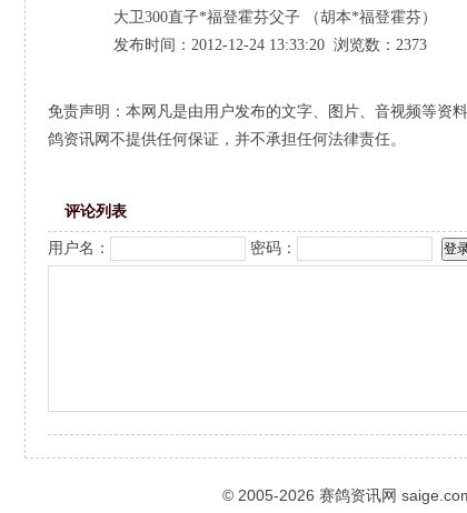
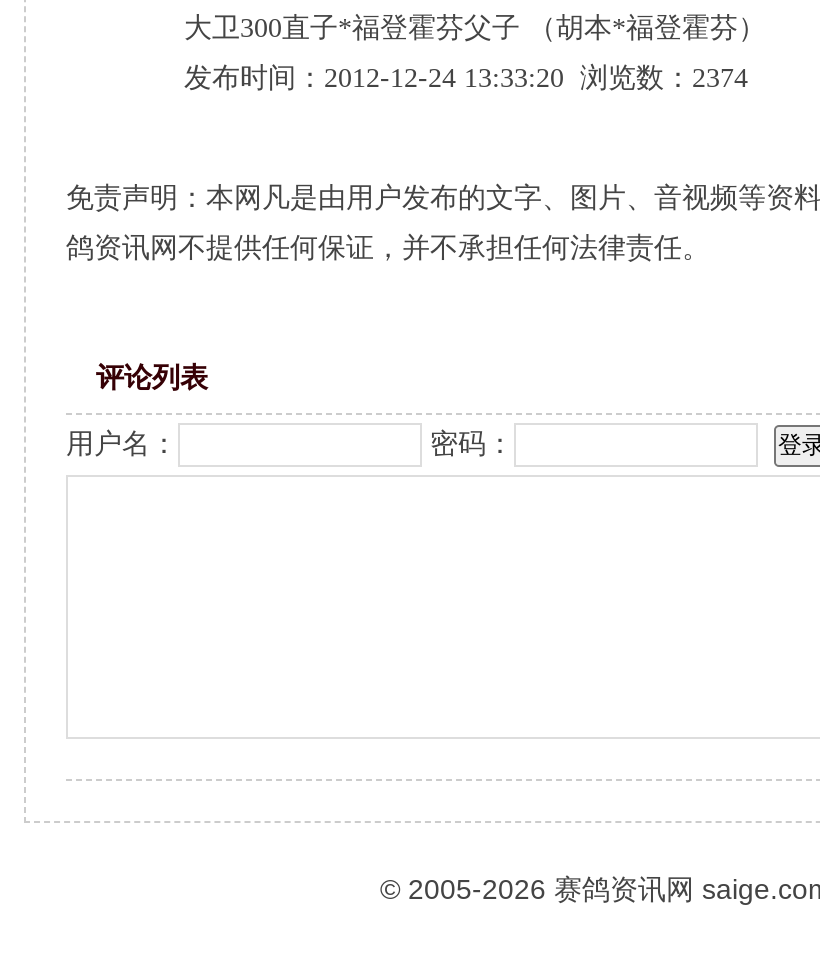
[113,37,427,53] 发布时间：2012-12-24 13:33:20 浏览数：2373 -> [184,63,748,93] 发布时间：2012-12-24 13:33:20 浏览数：2374

